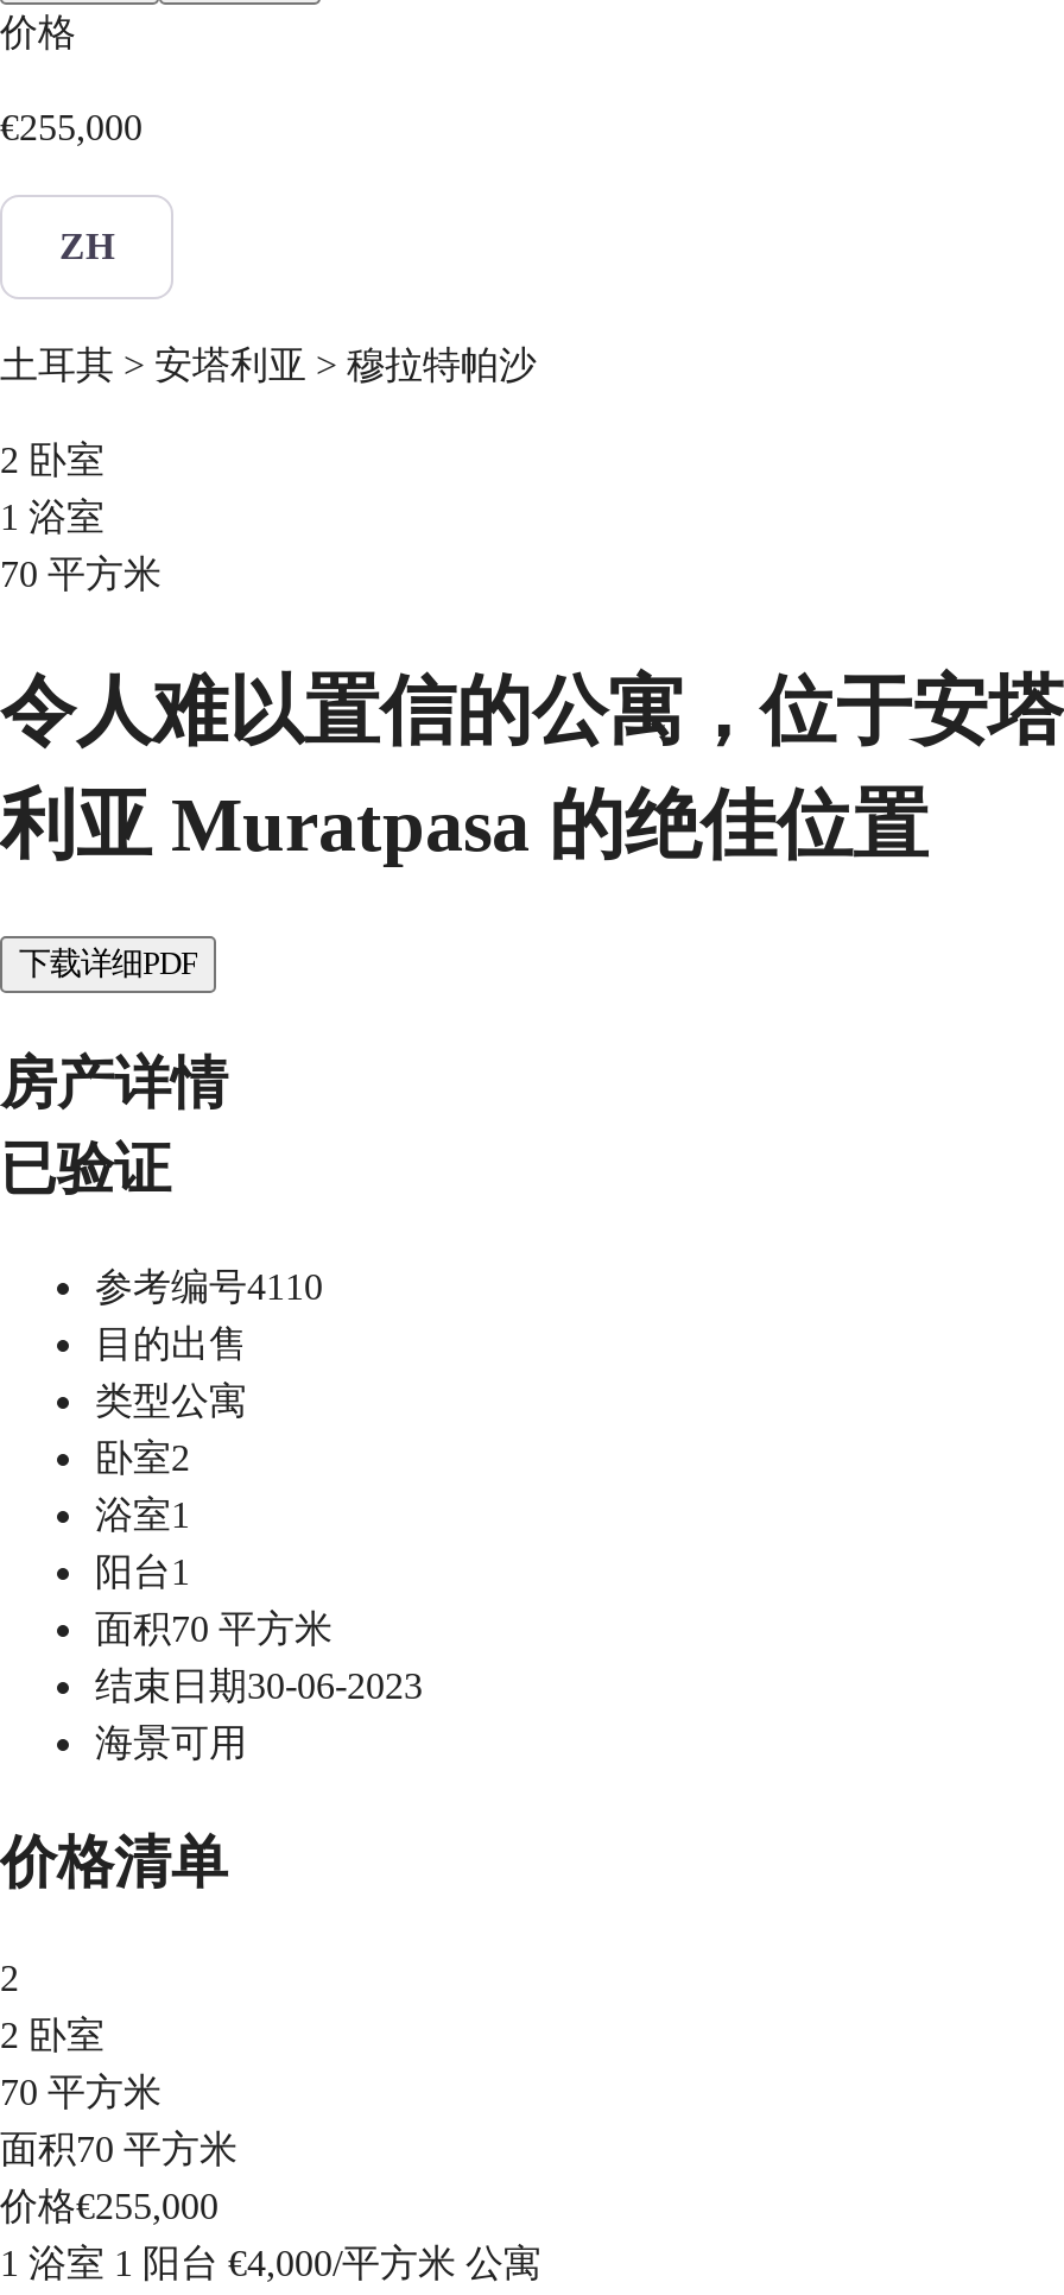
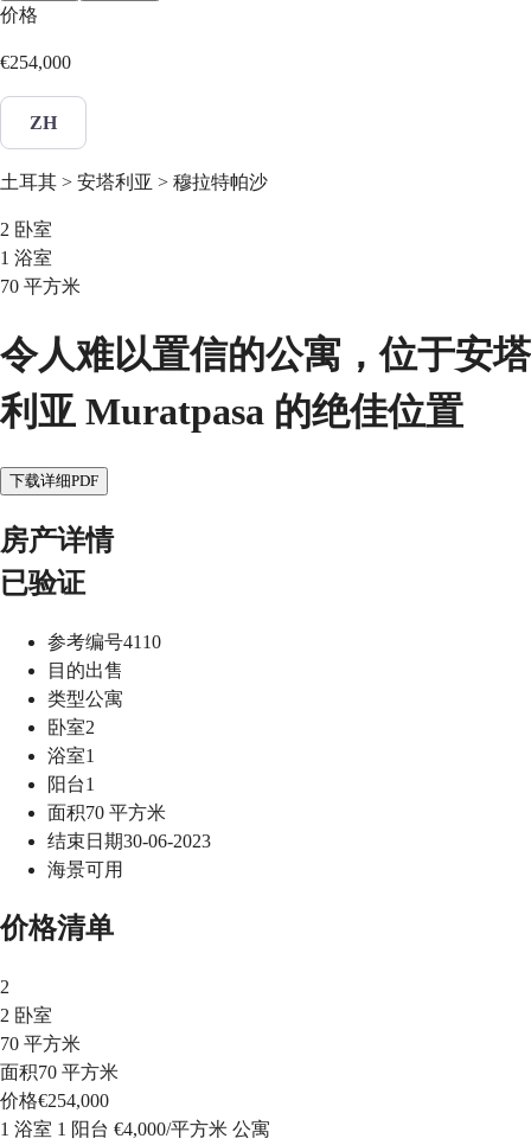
[0,106,142,146] €255,000 -> [0,53,71,73] €254,000
[0,2186,218,2227] 价格€255,000 -> [0,1091,109,1111] 价格€254,000

